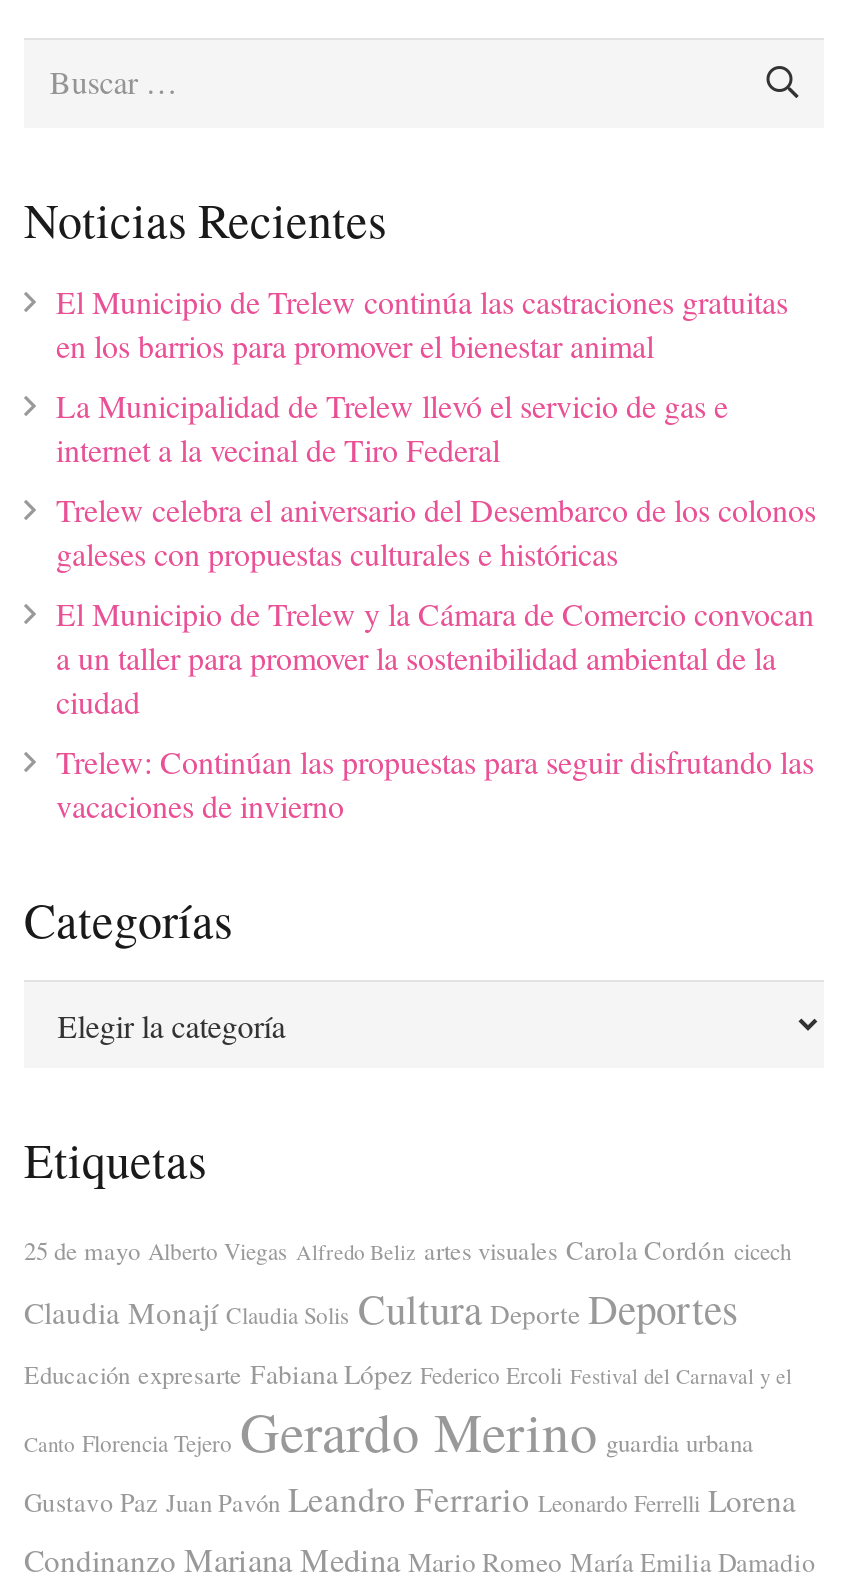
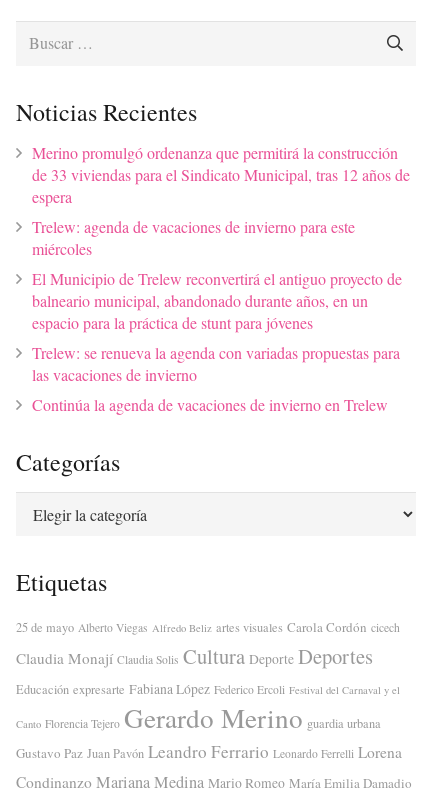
[56,279,816,825] El Municipio de Trelew continúa las castraciones gratuitas | en los barrios para promover el bienestar animal | La Municipalidad de Trelew llevó el servicio de gas e | internet a la vecinal de Tiro Federal | Trelew celebra el aniversario del Desembarco de los colonos | galeses con propuestas culturales e históricas | El Municipio de Trelew y la Cámara de Comercio convocan | a un taller para promover la sostenibilidad ambiental de la | ciudad | Trelew: Continúan las propuestas para seguir disfrutando las | vacaciones de invierno -> [32,142,410,415] Merino promulgó ordenanza que permitirá la construcción | de 33 viviendas para el Sindicato Municipal, tras 12 años de | espera | Trelew: agenda de vacaciones de invierno para este | miércoles | El Municipio de Trelew reconvertirá el antiguo proyecto de | balneario municipal, abandonado durante años, en un | espacio para la práctica de stunt para jóvenes | Trelew: se renueva la agenda con variadas propuestas para | las vacaciones de invierno | Continúa la agenda de vacaciones de invierno en Trelew

